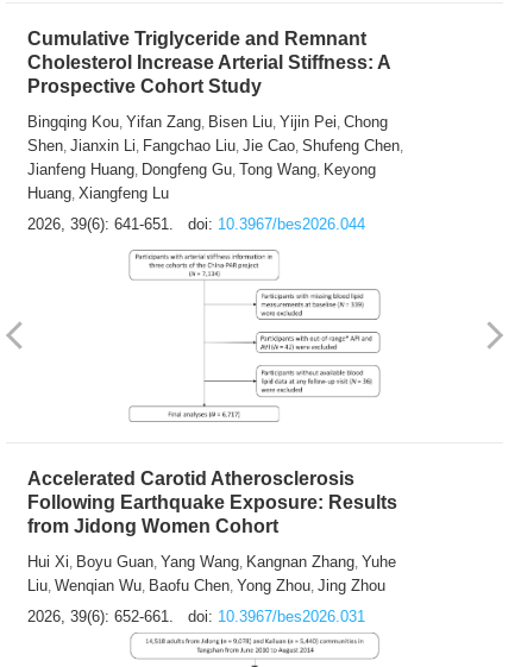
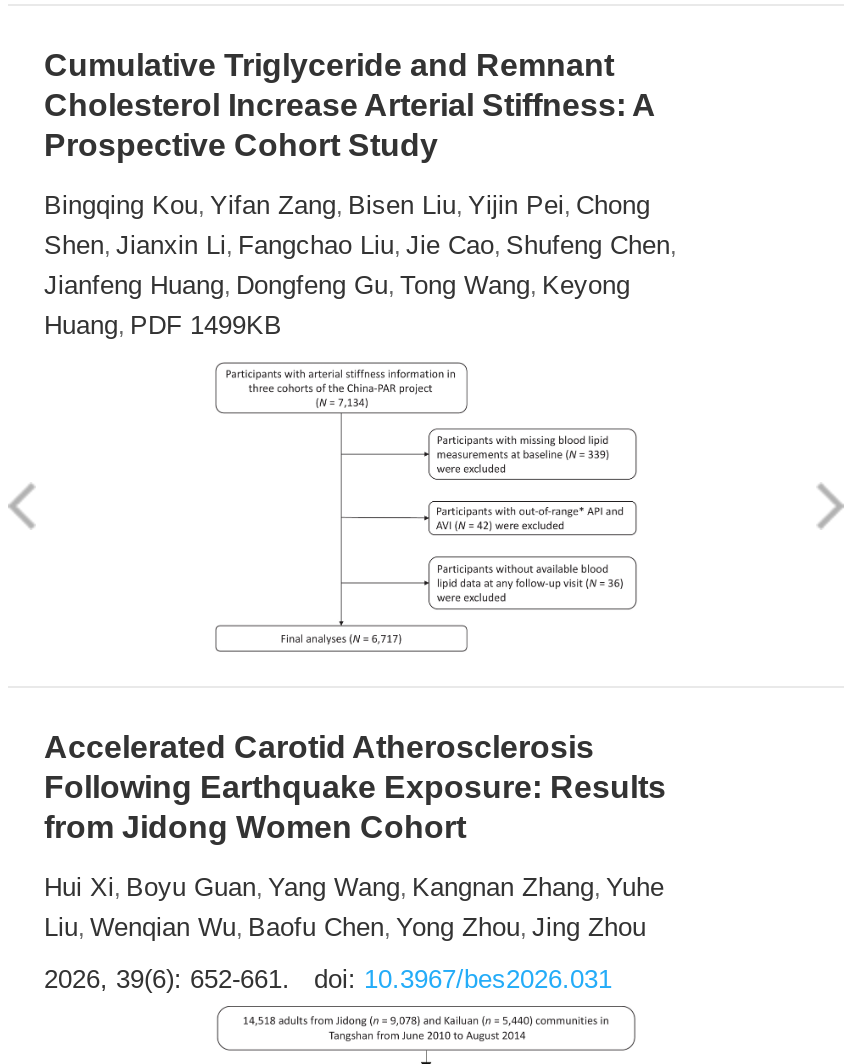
[27,185,365,234] Huang, Xiangfeng Lu | 2026, 39(6): 641-651. | doi: 10.3967/bes2026.044 -> [44,311,282,341] Huang, PDF 1499KB

